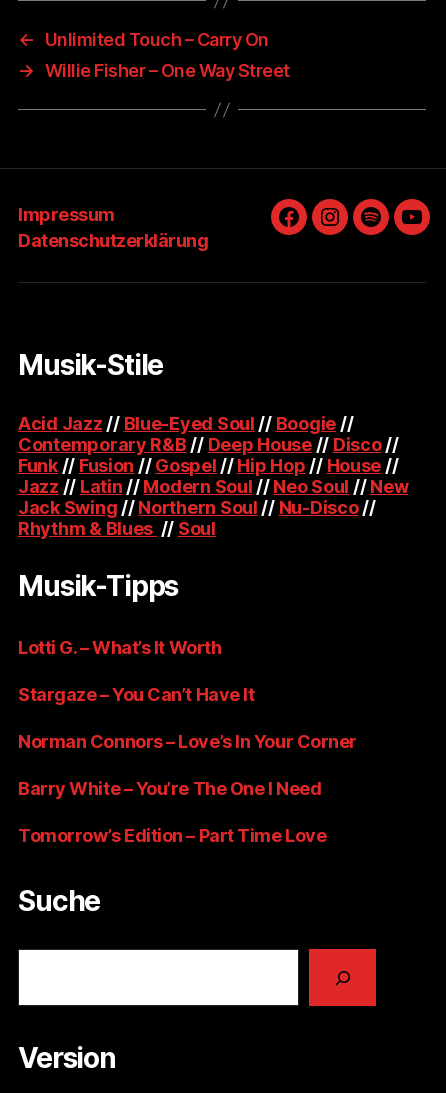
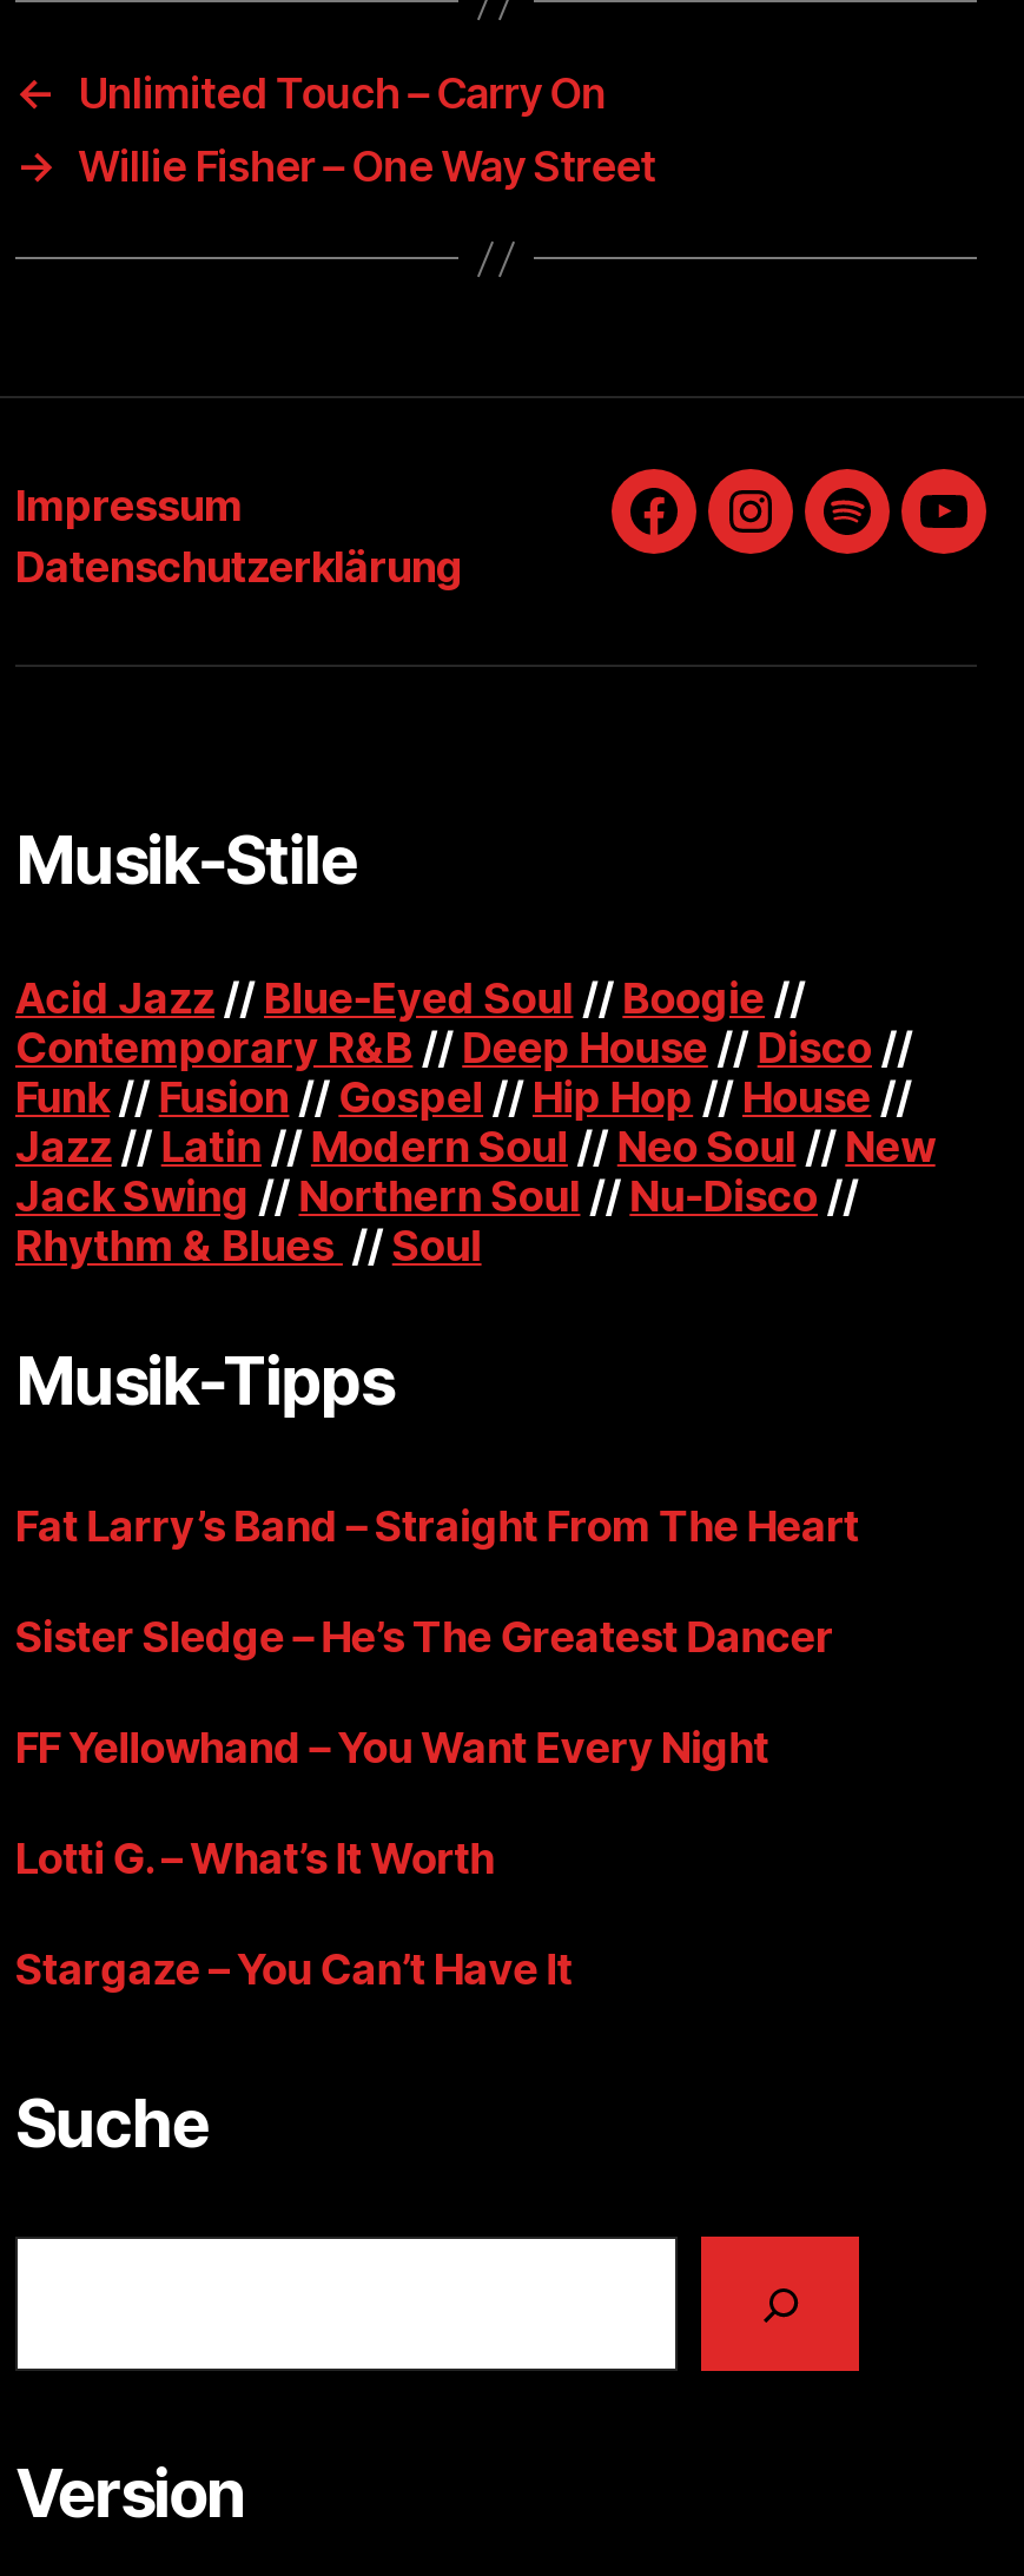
none -> [15,1501,859,1772] Fat Larry’s Band – Straight From The Heart | Sister Sledge – He’s The Greatest Dancer | FF Yellowhand – You Want Every Night
moved [18,637,254,705] -> [15,1834,572,1994]: Lotti G. – What’s It Worth | Stargaze – You Can’t Have It
[18,731,357,846] Norman Connors – Love’s In Your Corner | Barry White – You’re The One I Need | Tomorrow’s Edition – Part Time Love -> none

